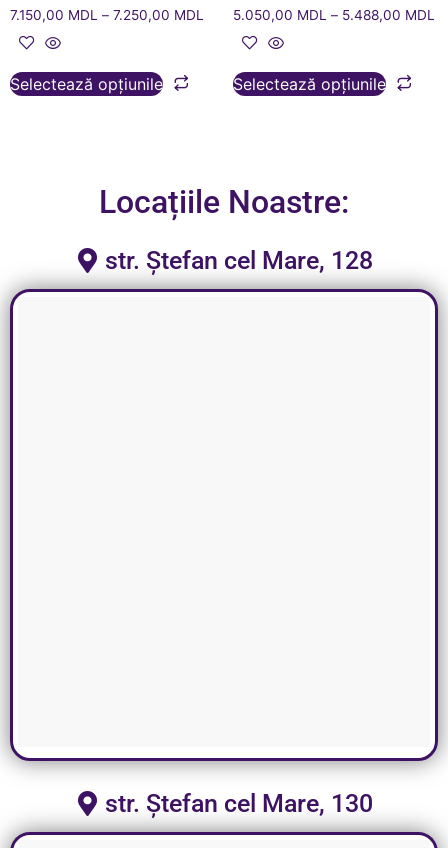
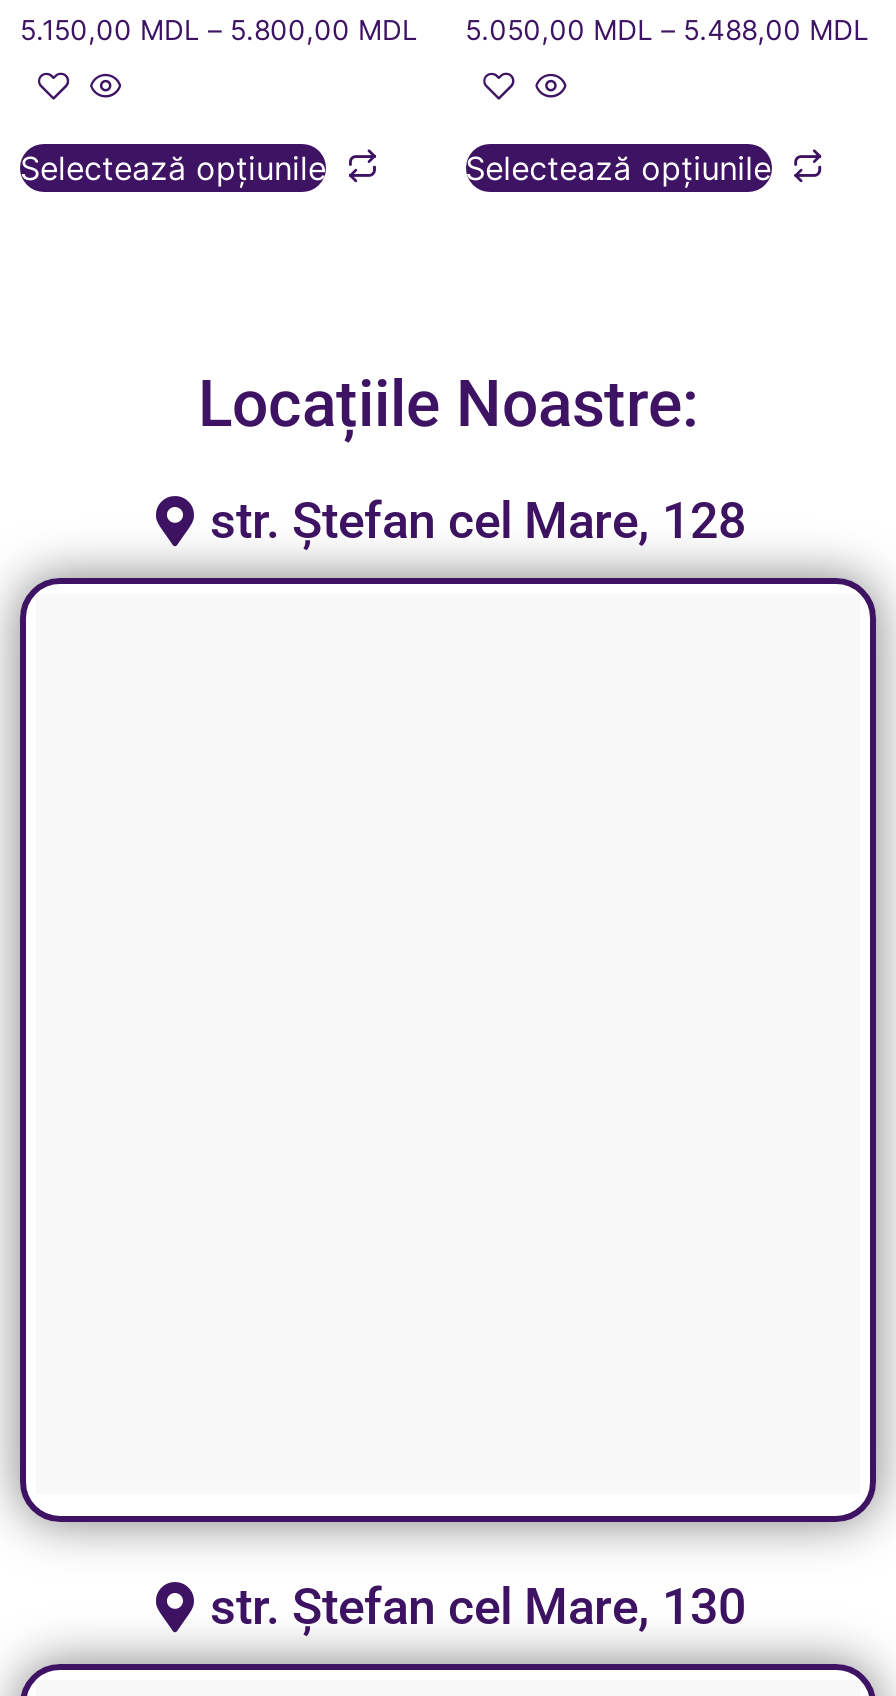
[10,7,435,23] 7.150,00 MDL – 7.250,00 MDL 5.050,00 MDL – 5.488,00 MDL -> [20,14,869,46] 5.150,00 MDL – 5.800,00 MDL 5.050,00 MDL – 5.488,00 MDL

